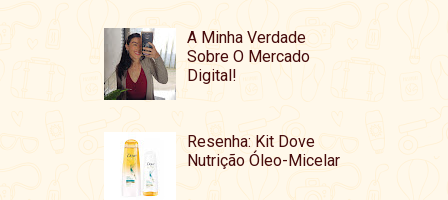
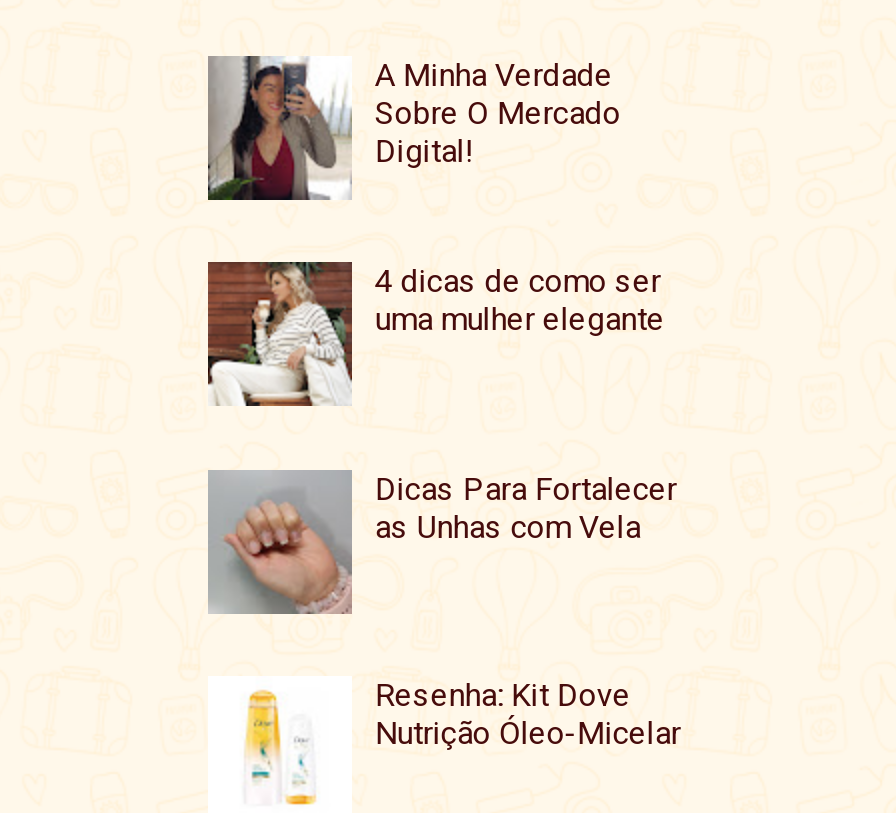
none -> [206,260,665,408] [image] | 4 dicas de como ser | uma mulher elegante
none -> [208,468,677,616] [image] | Dicas Para Fortalecer | as Unhas com Vela

